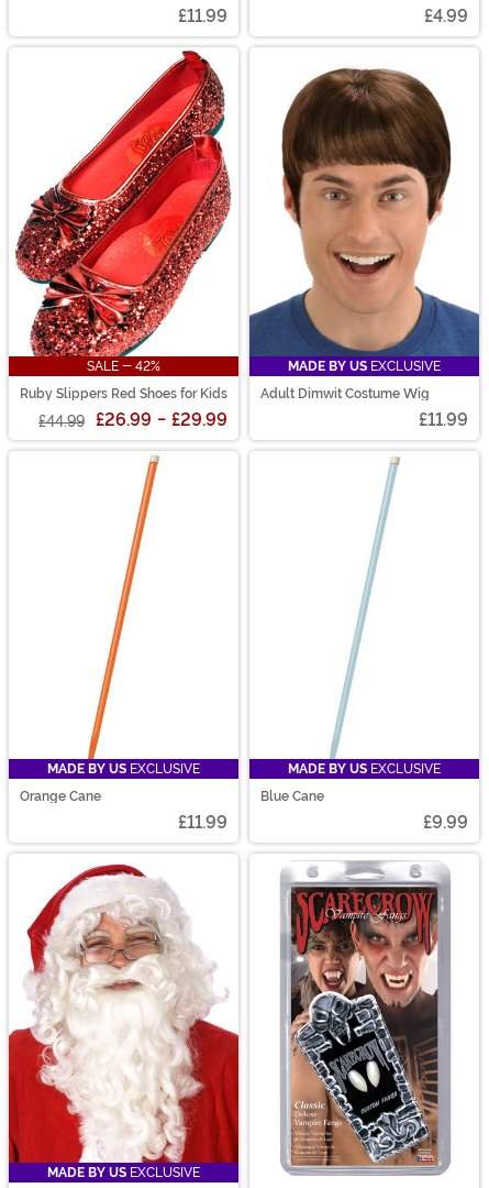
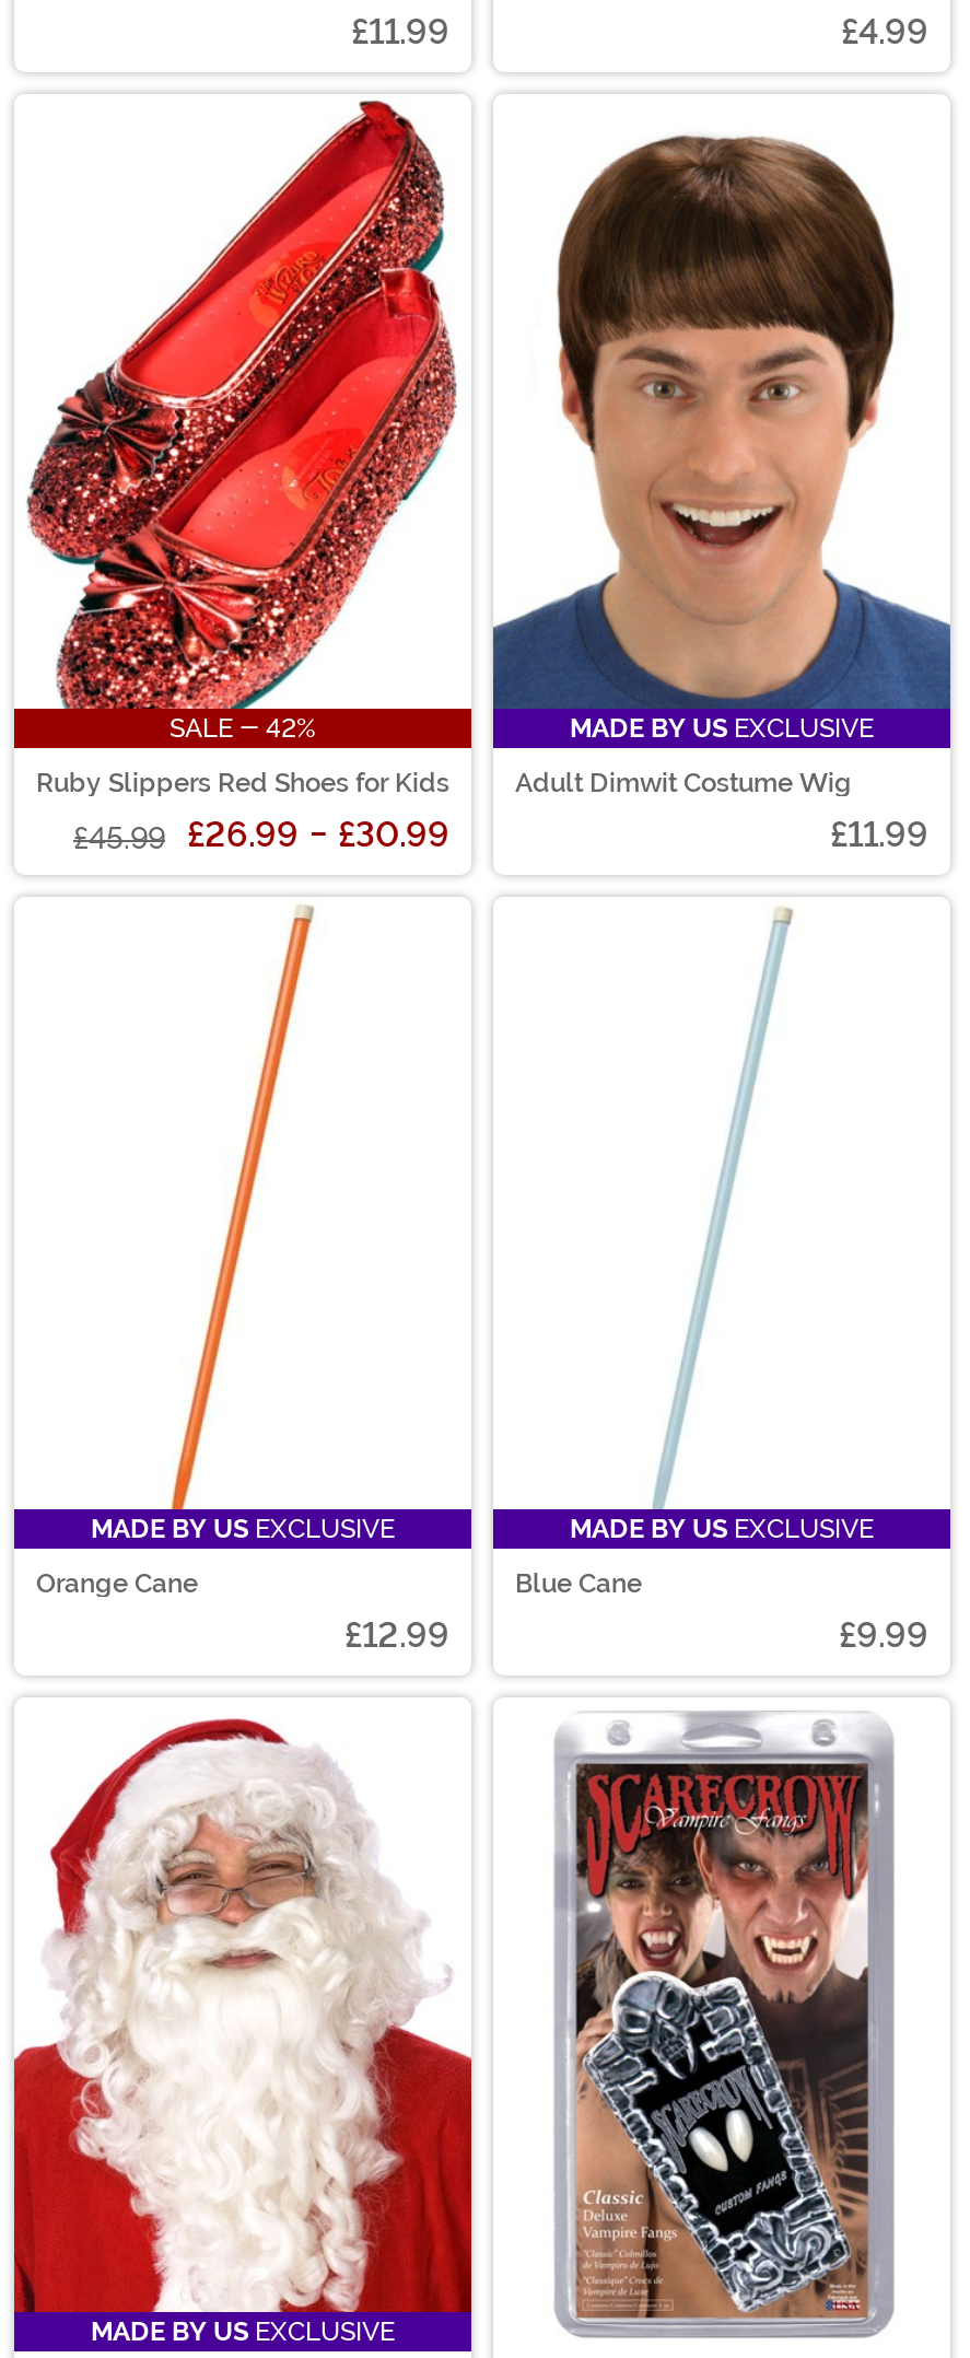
[38,412,85,430] £44.99 -> [73,820,165,855] £45.99
[96,409,227,430] £26.99 - £29.99 -> [187,813,449,855] £26.99 - £30.99
[178,812,227,833] £11.99 -> [344,1615,449,1657] £12.99

